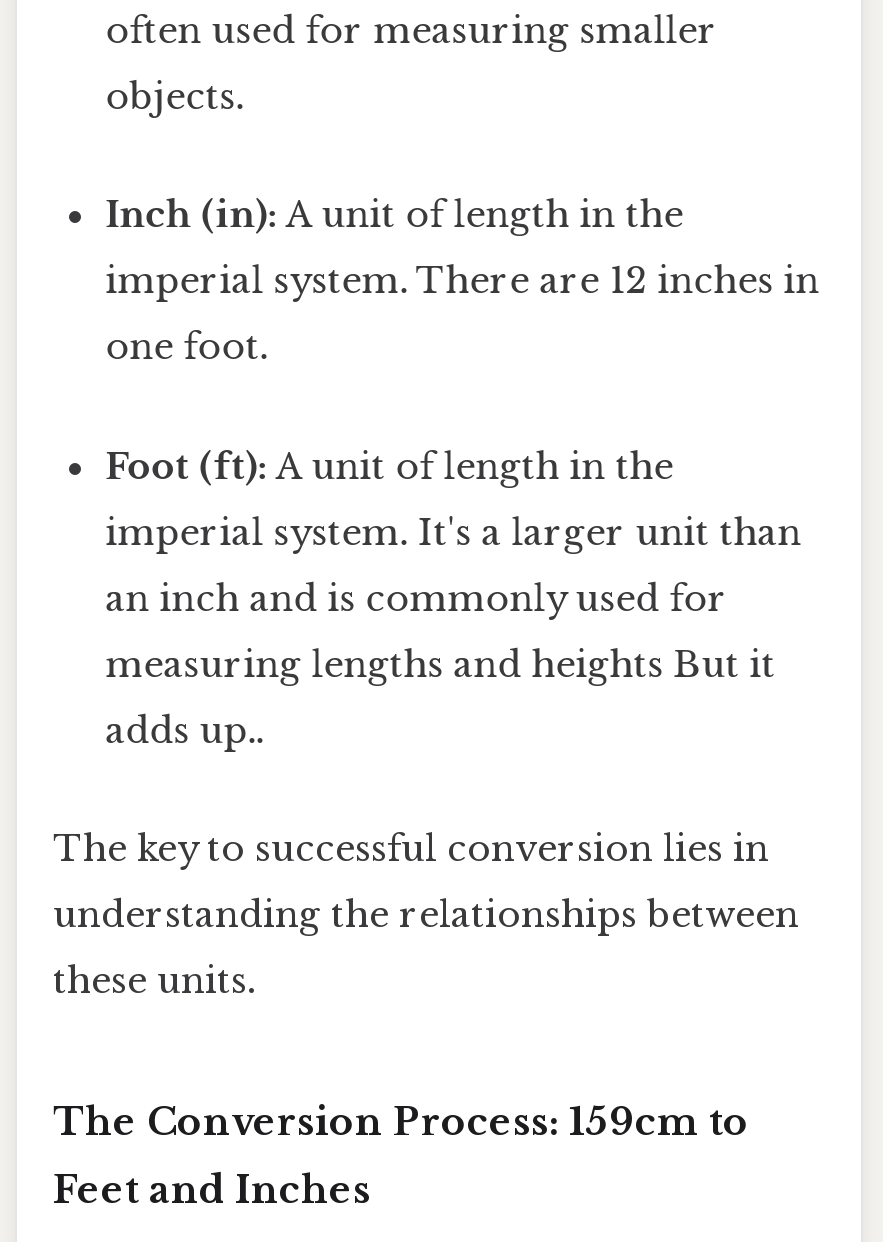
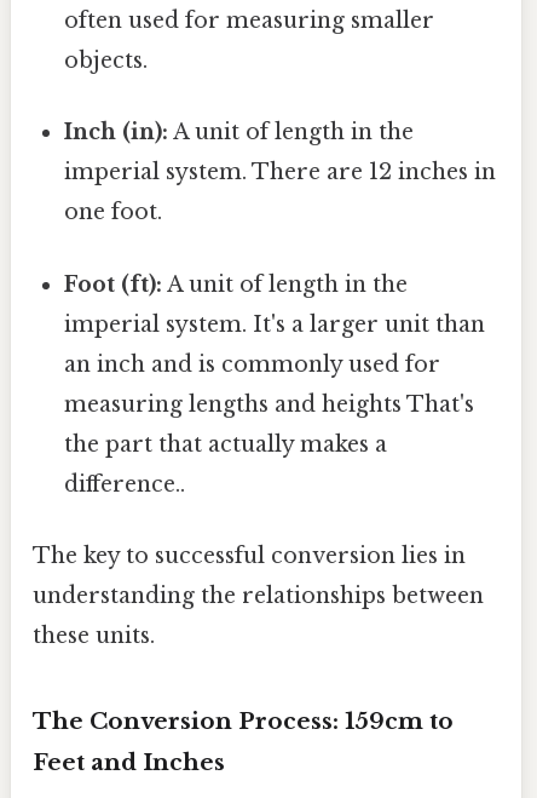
[105,642,775,752] measuring lengths and heights But it | adds up.. -> [64,391,474,497] measuring lengths and heights That's | the part that actually makes a | difference..

